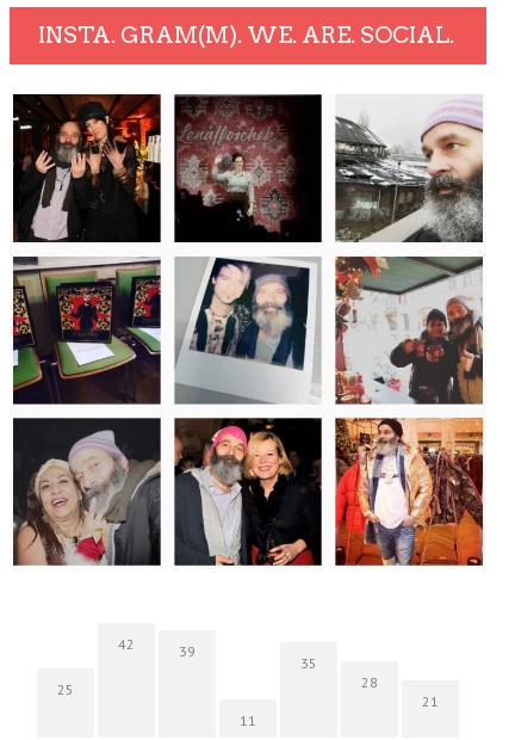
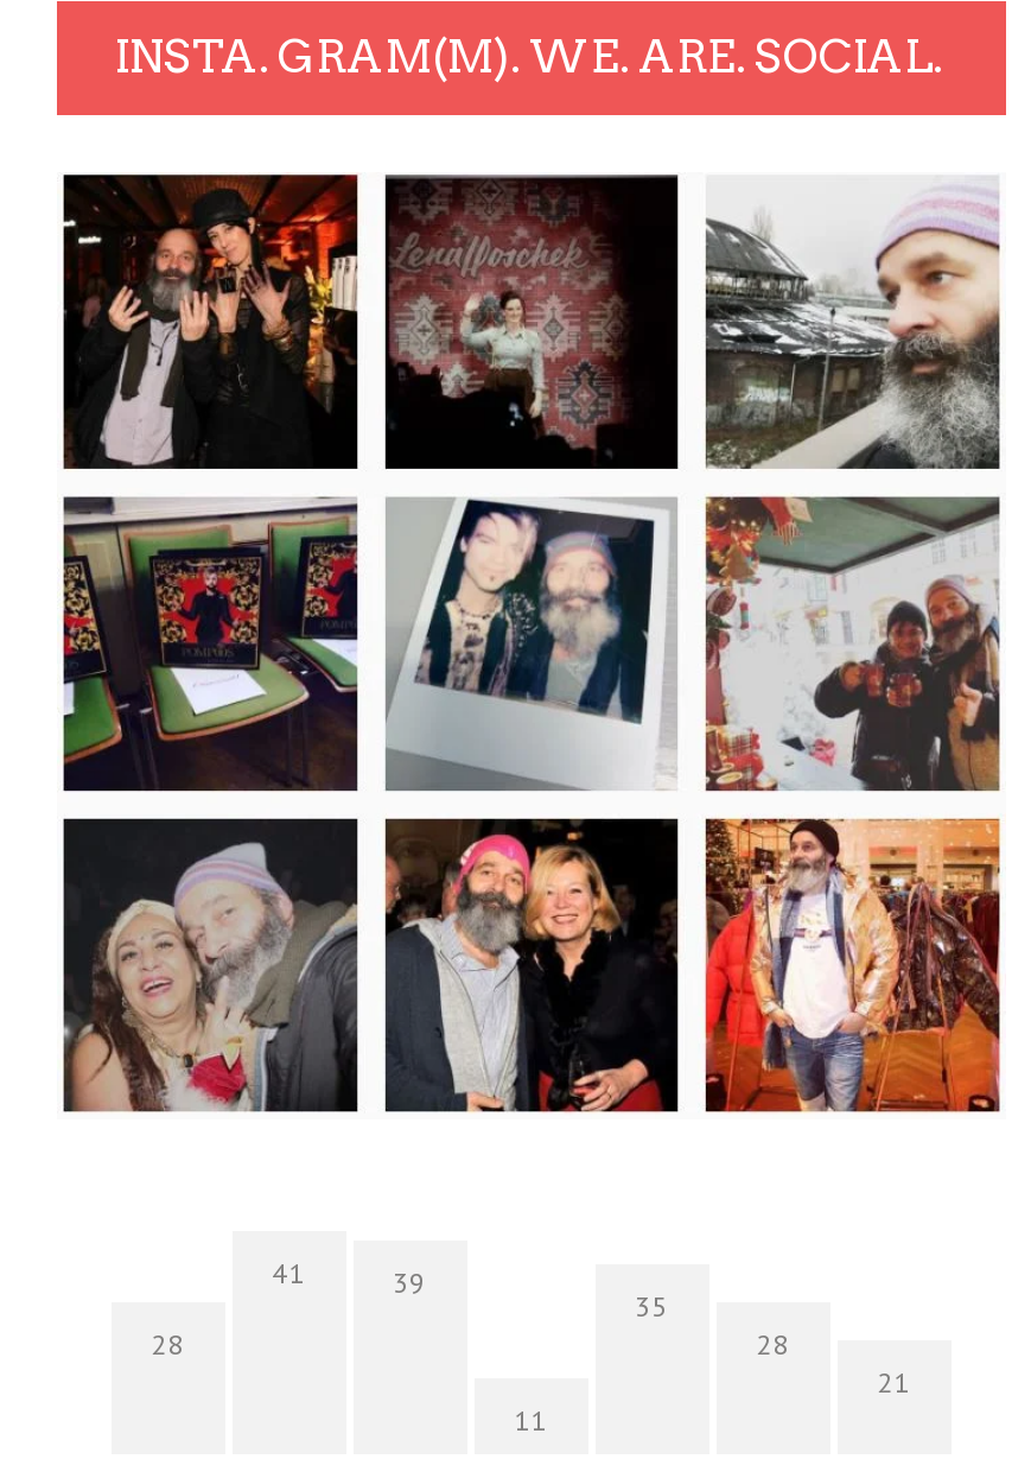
[117,634,134,652] 42 -> [272,1255,305,1290] 41
[57,681,73,699] 25 -> [151,1325,184,1361] 28

